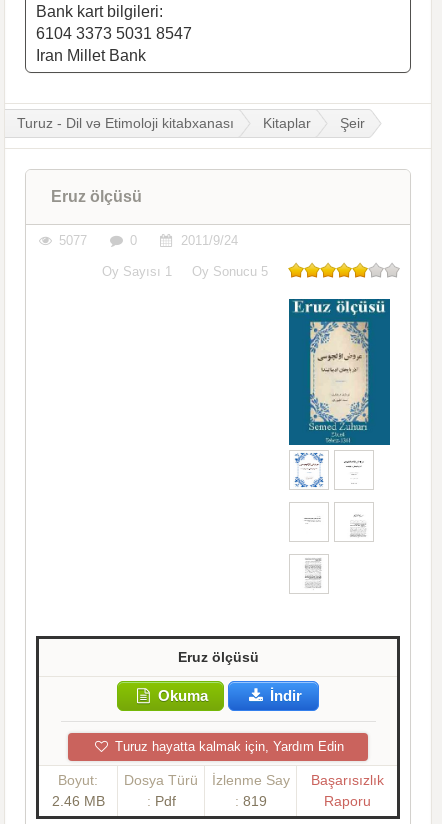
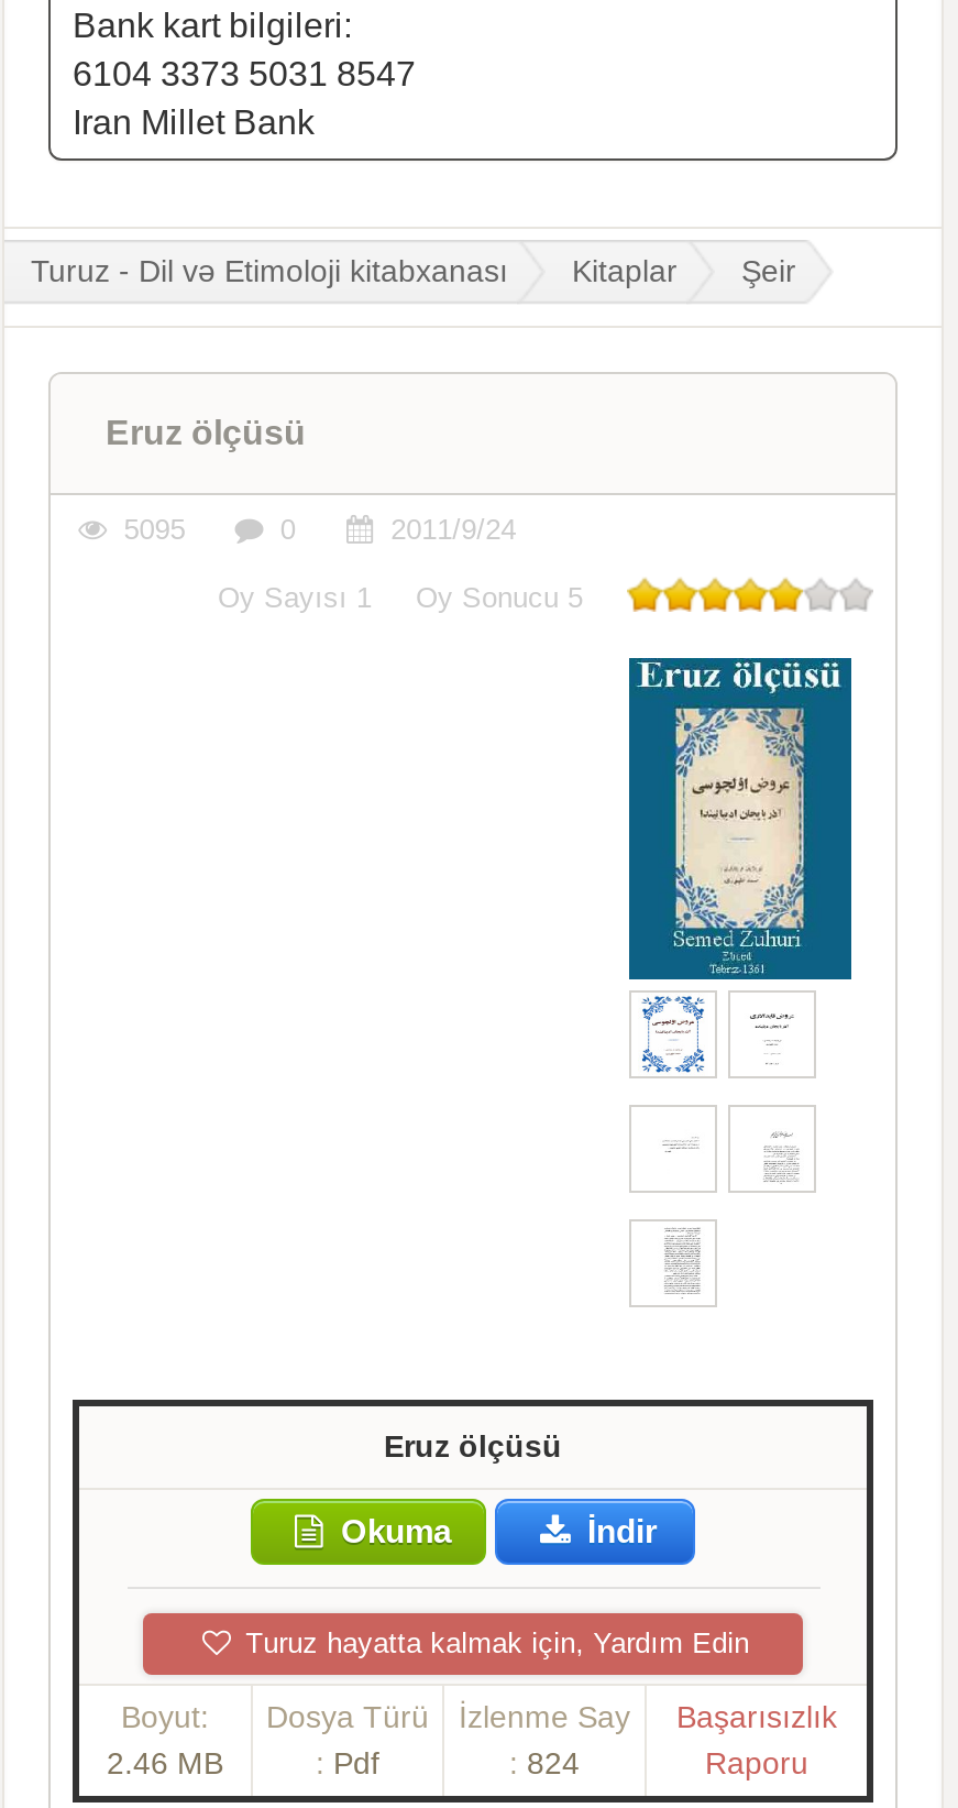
[59,233,87,248] 5077 -> [124,513,185,546] 5095
[234,793,266,809] : 819 -> [509,1746,580,1781] : 824

